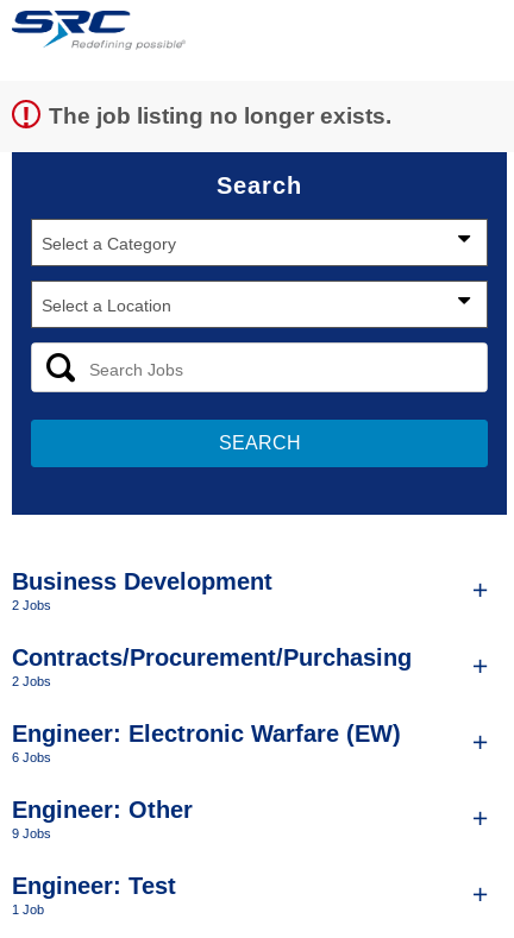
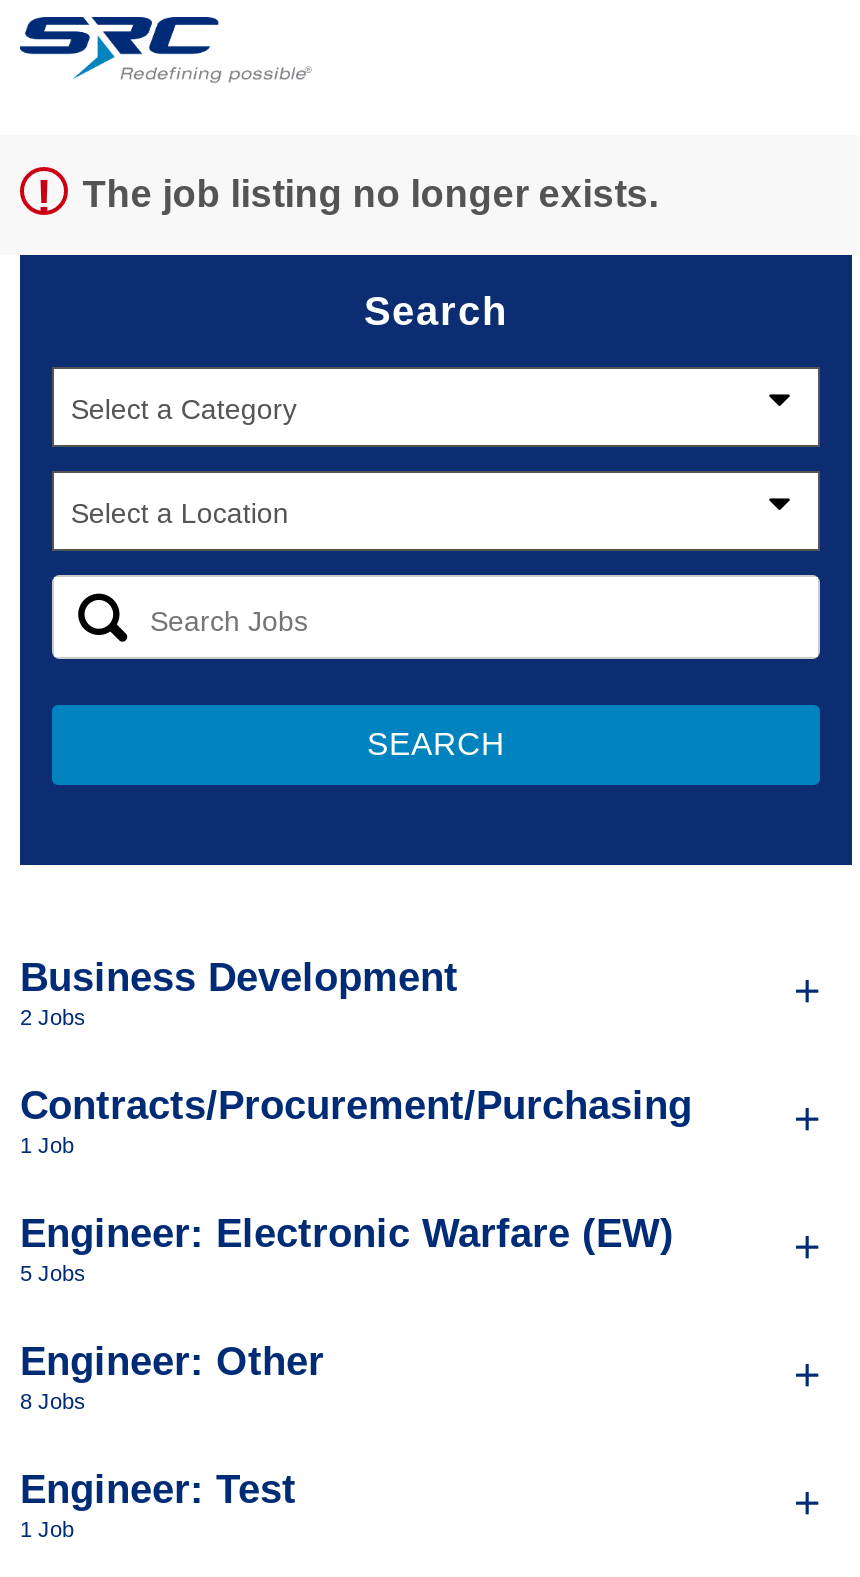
[12,674,51,688] 2 Jobs -> [20,1132,74,1156] 1 Job
[12,750,51,764] 6 Jobs -> [20,1260,86,1284] 5 Jobs
[12,826,51,840] 9 Jobs -> [20,1388,86,1412] 8 Jobs

